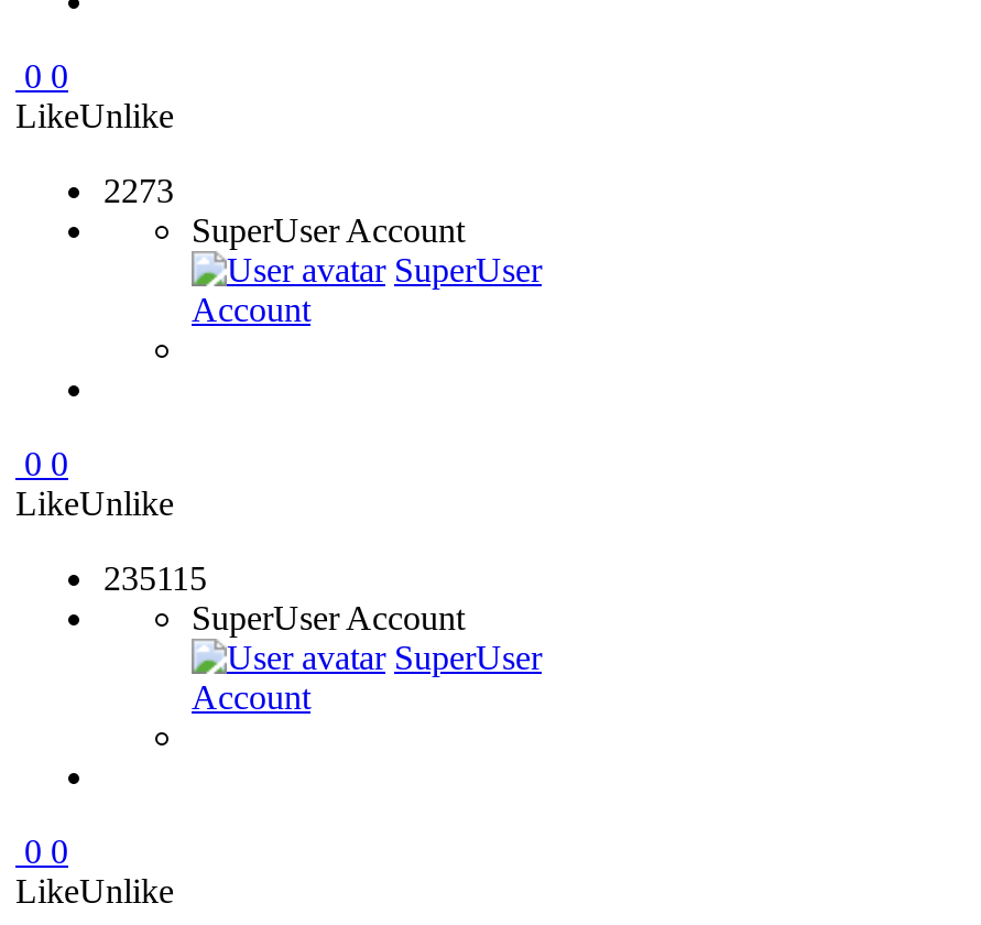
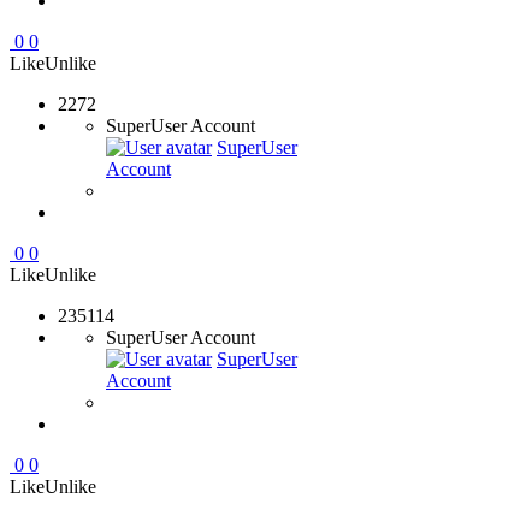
[103,171,174,209] 2273 -> [58,93,96,114] 2272
[103,559,207,596] 235115 -> [58,305,114,326] 235114

